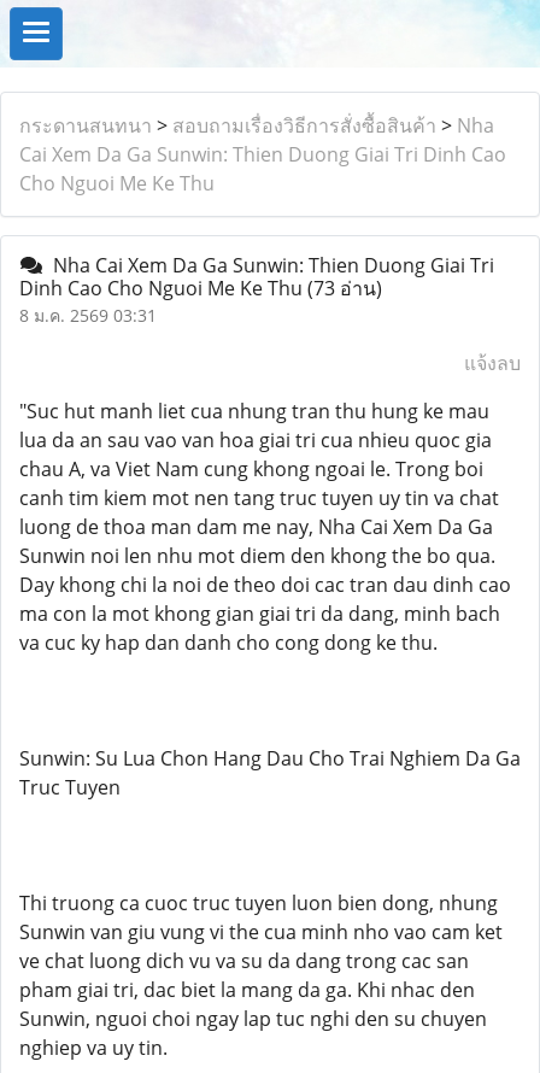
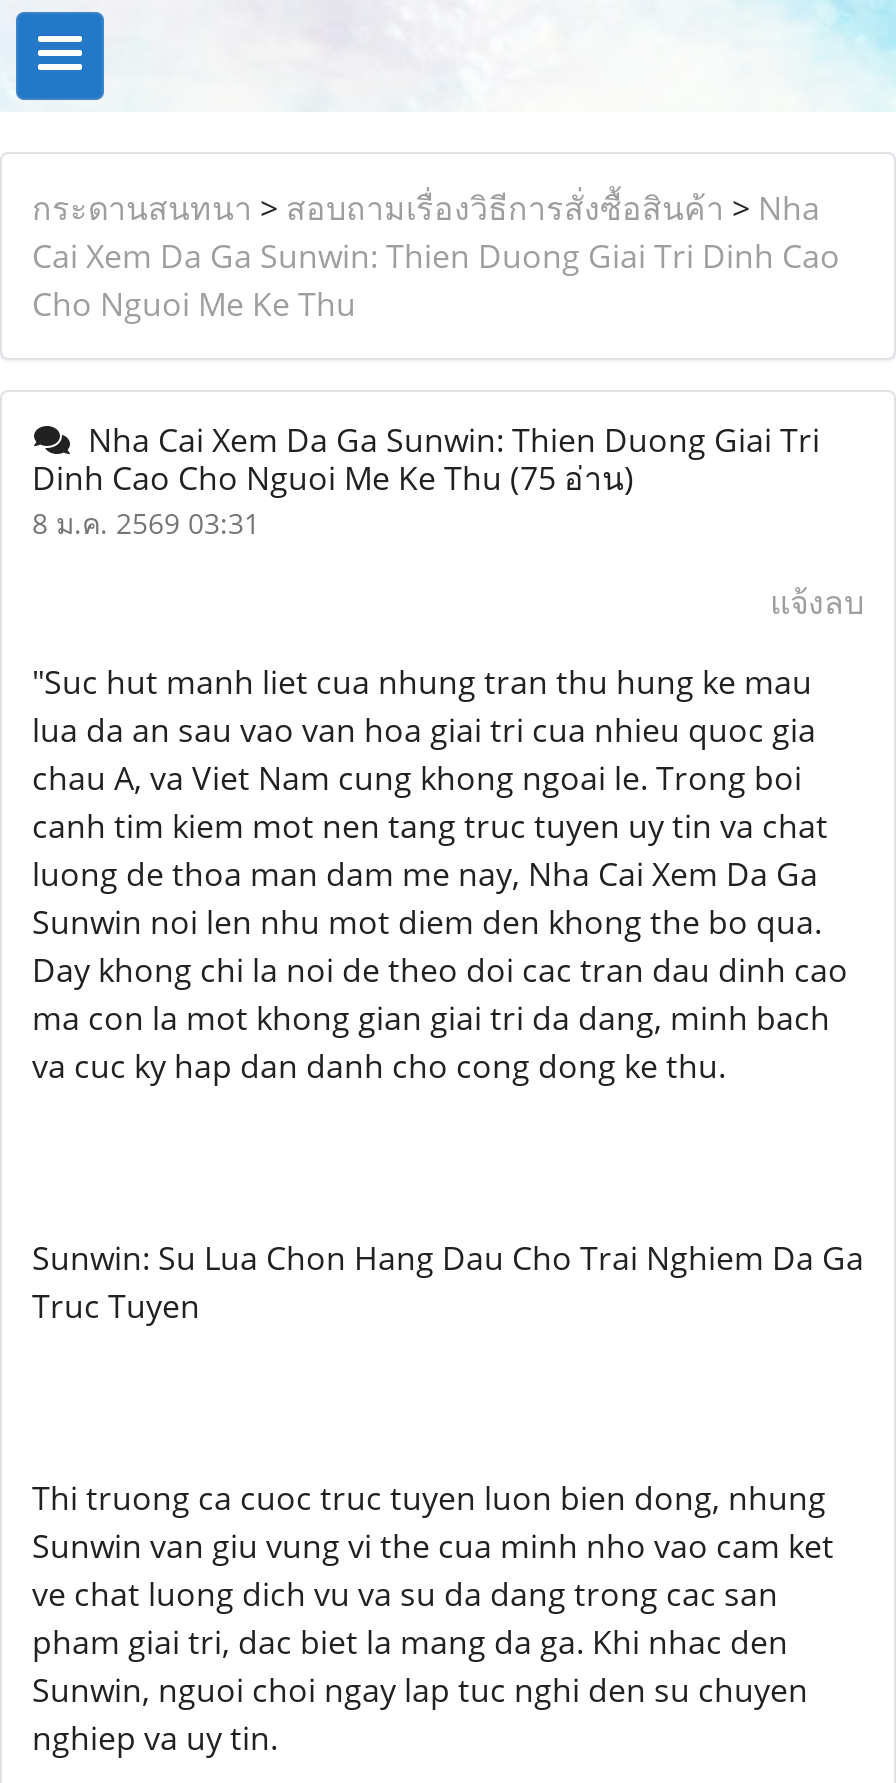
[19,275,382,301] Dinh Cao Cho Nguoi Me Ke Thu (73 อ่าน) -> [32,456,634,500] Dinh Cao Cho Nguoi Me Ke Thu (75 อ่าน)

